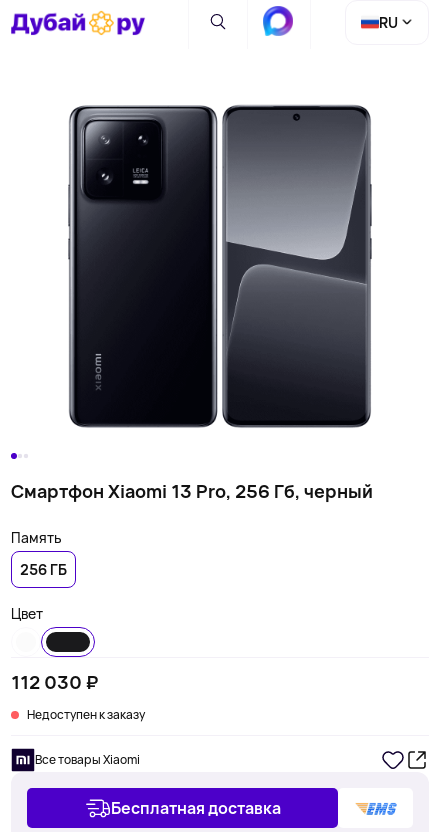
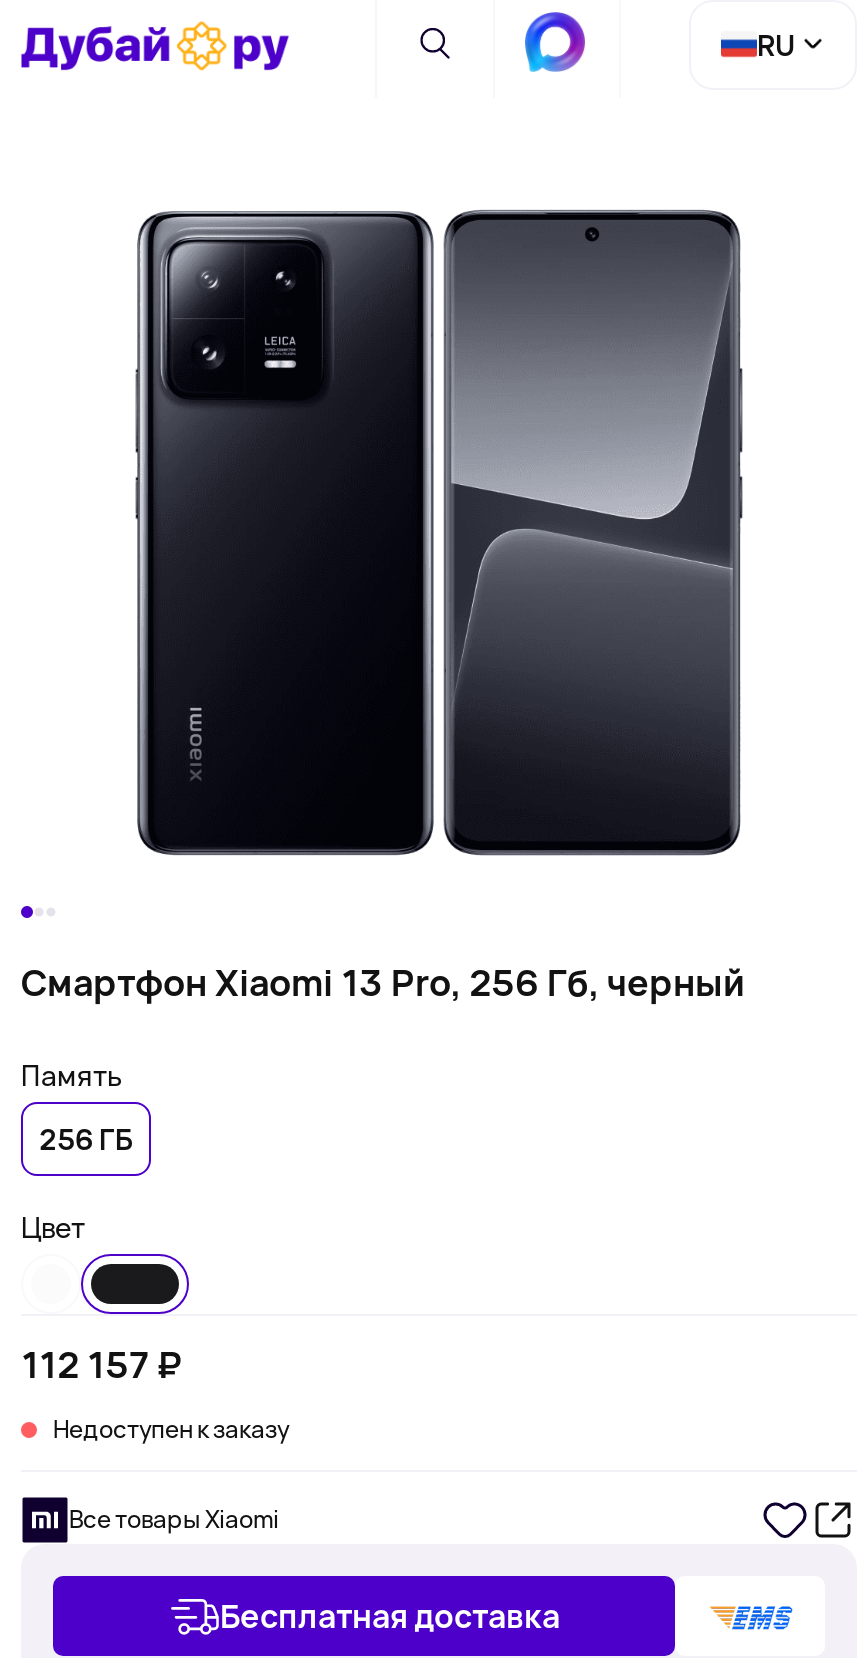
[11,670,98,694] 112 030 ₽ -> [21,1340,181,1388] 112 157 ₽

